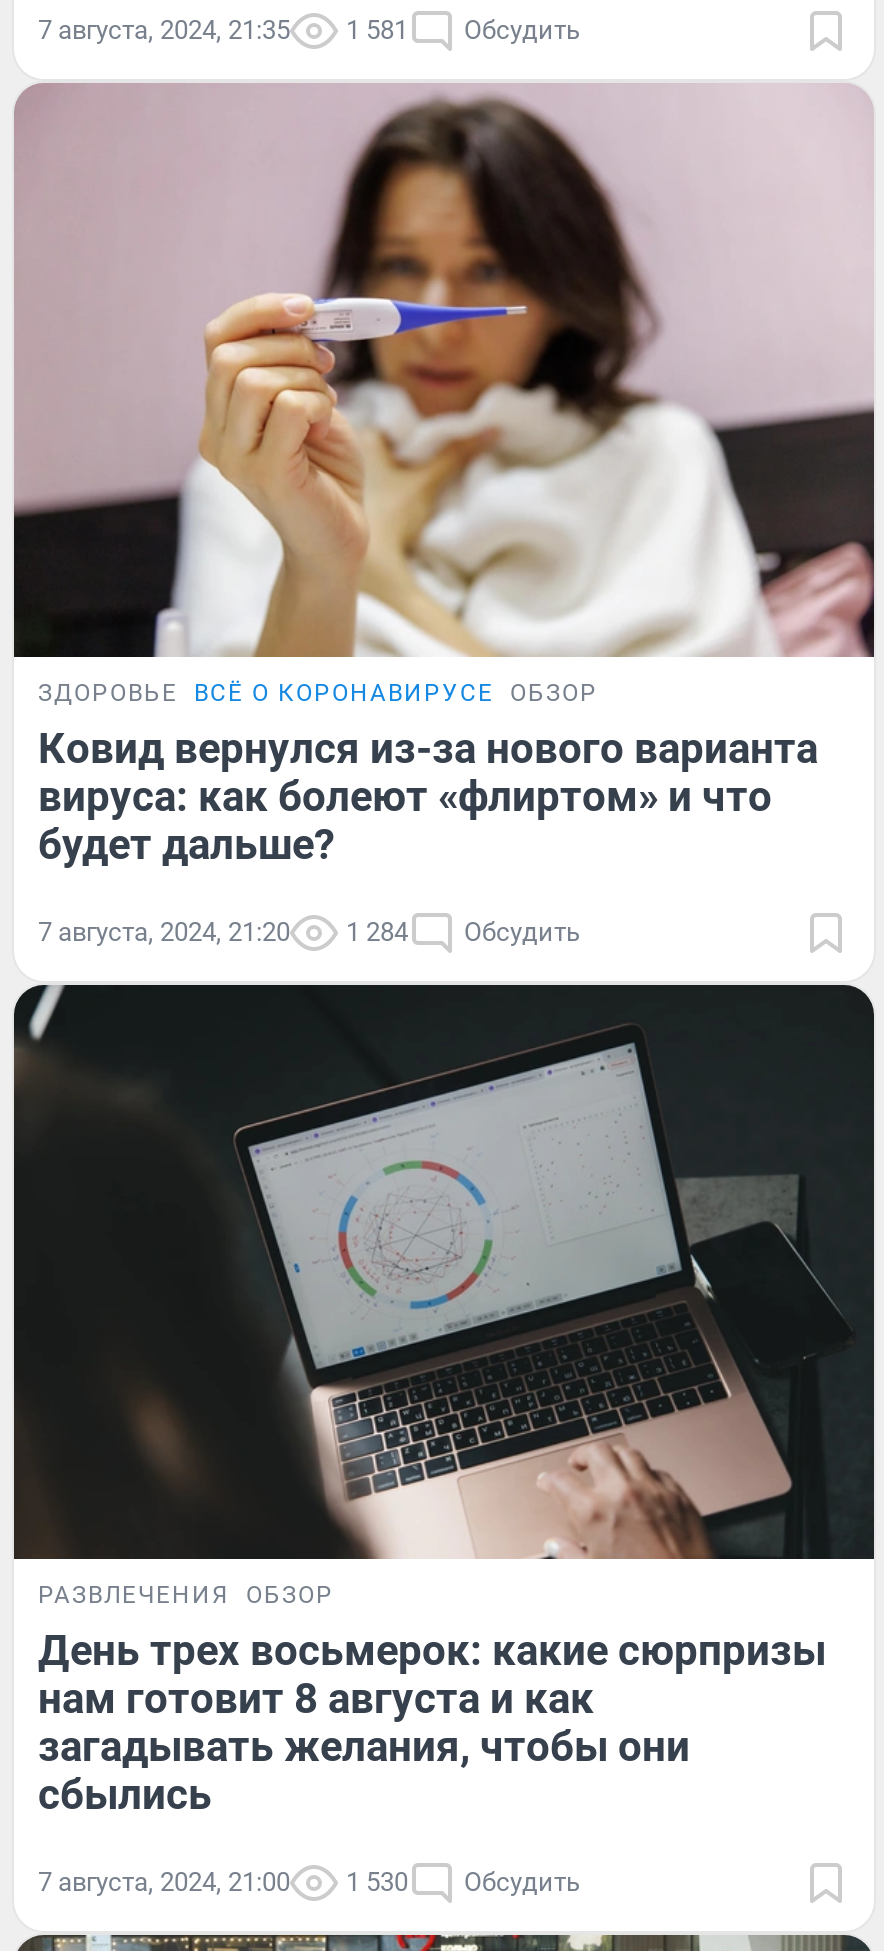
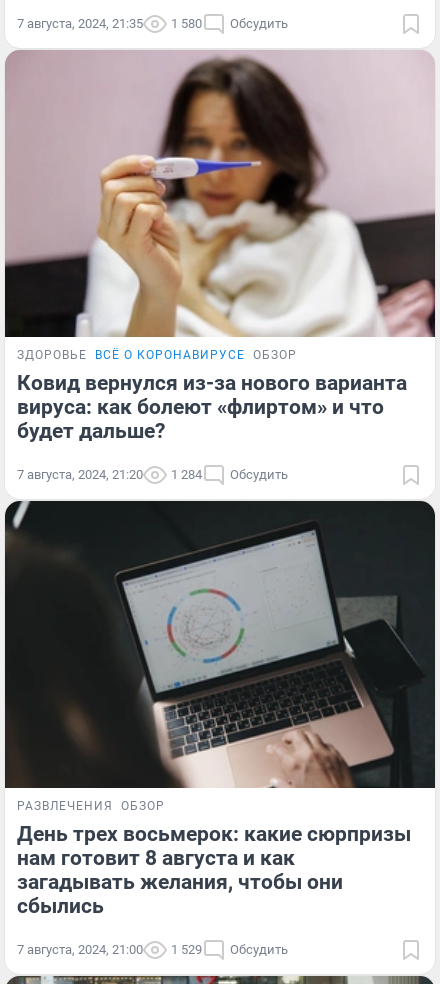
[38,16,580,46] 7 августа, 2024, 21:35 1 581 Обсудить -> [17,16,288,31] 7 августа, 2024, 21:35 1 580 Обсудить
[38,1866,580,1896] 7 августа, 2024, 21:00 1 530 Обсудить -> [17,942,288,957] 7 августа, 2024, 21:00 1 529 Обсудить

